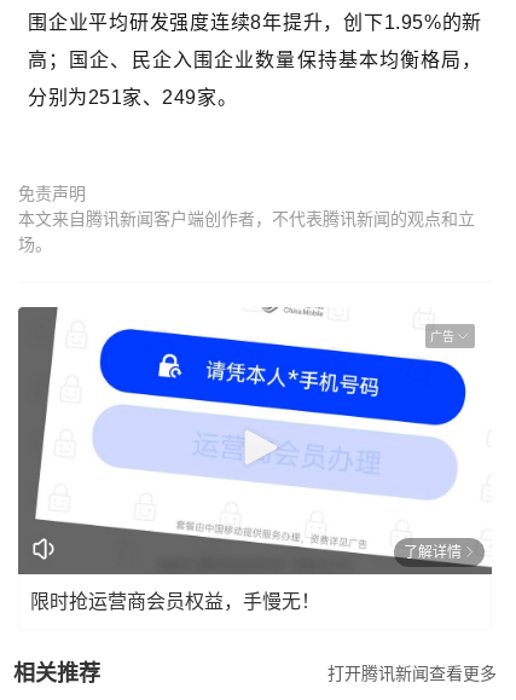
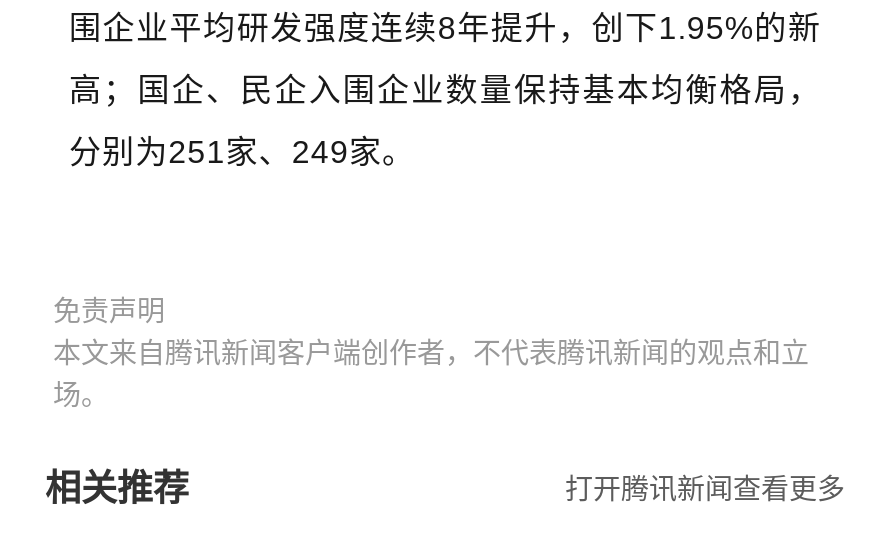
[17,306,493,575] [image] | 广告 -> none
[30,543,462,611] 了解详情 | 限时抢运营商会员权益，手慢无！ -> none

